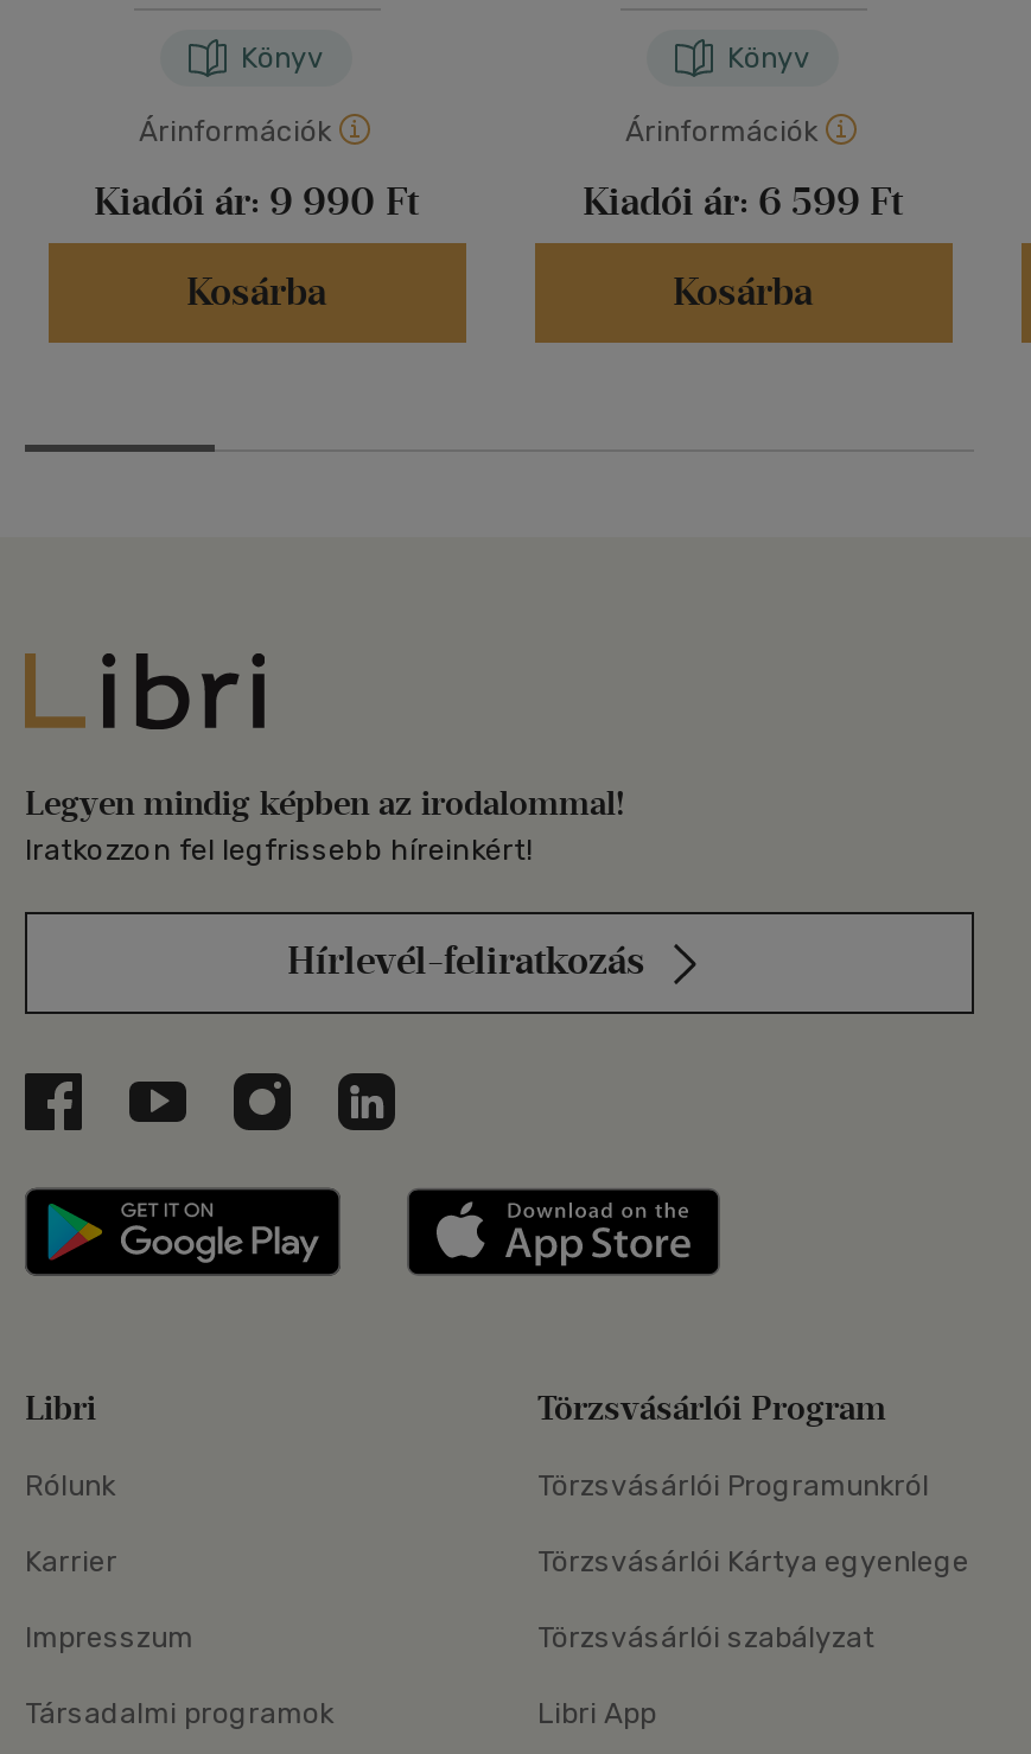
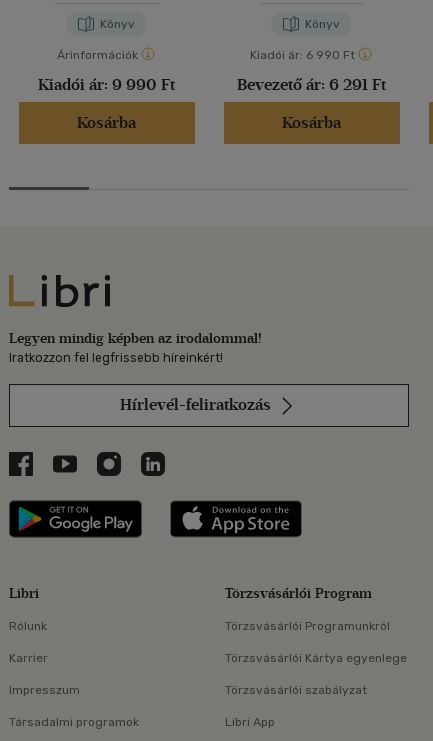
[625,115,817,148] Árinformációk -> [250,48,355,62] Kiadói ár: 6 990 Ft
[583,179,903,224] Kiadói ár: 6 599 Ft -> [237,75,386,94] Bevezető ár: 6 291 Ft

